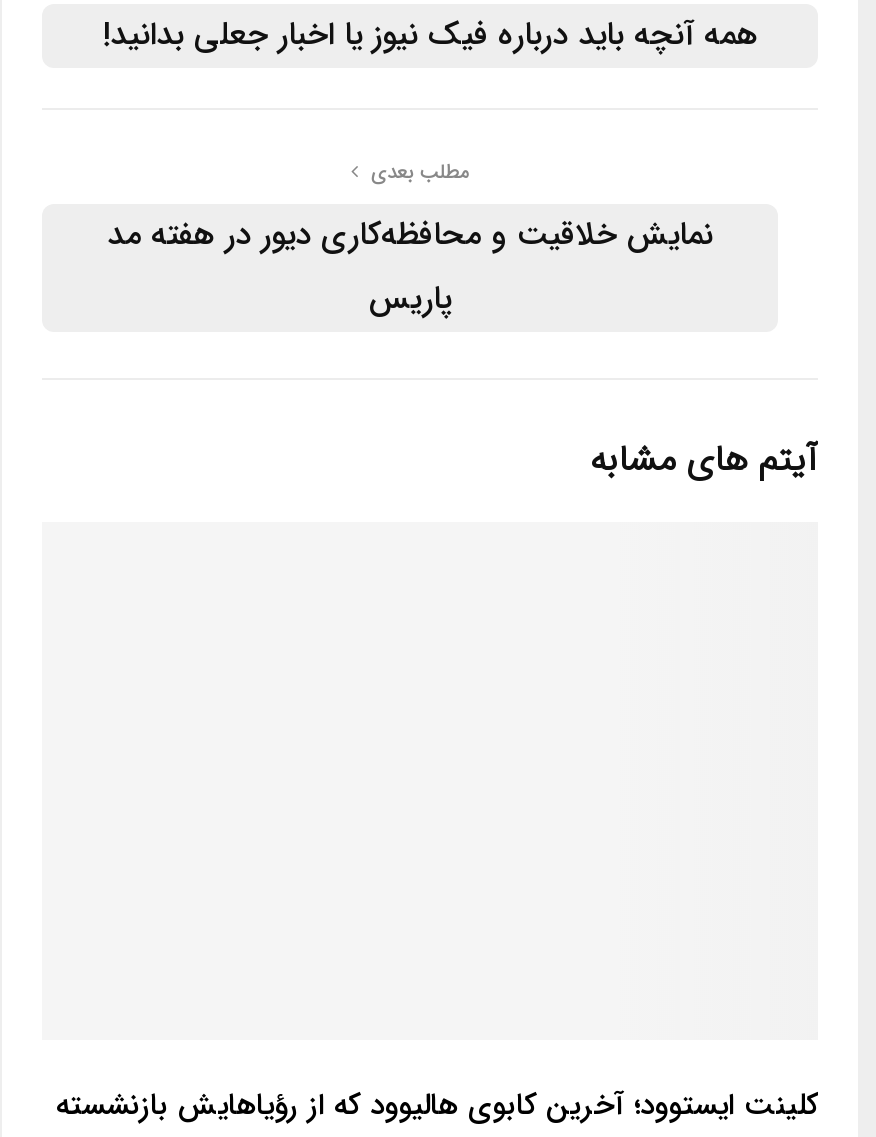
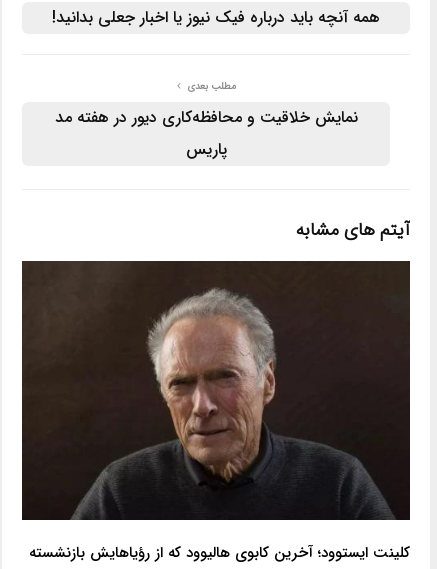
none -> [21,260,411,521] [image]

